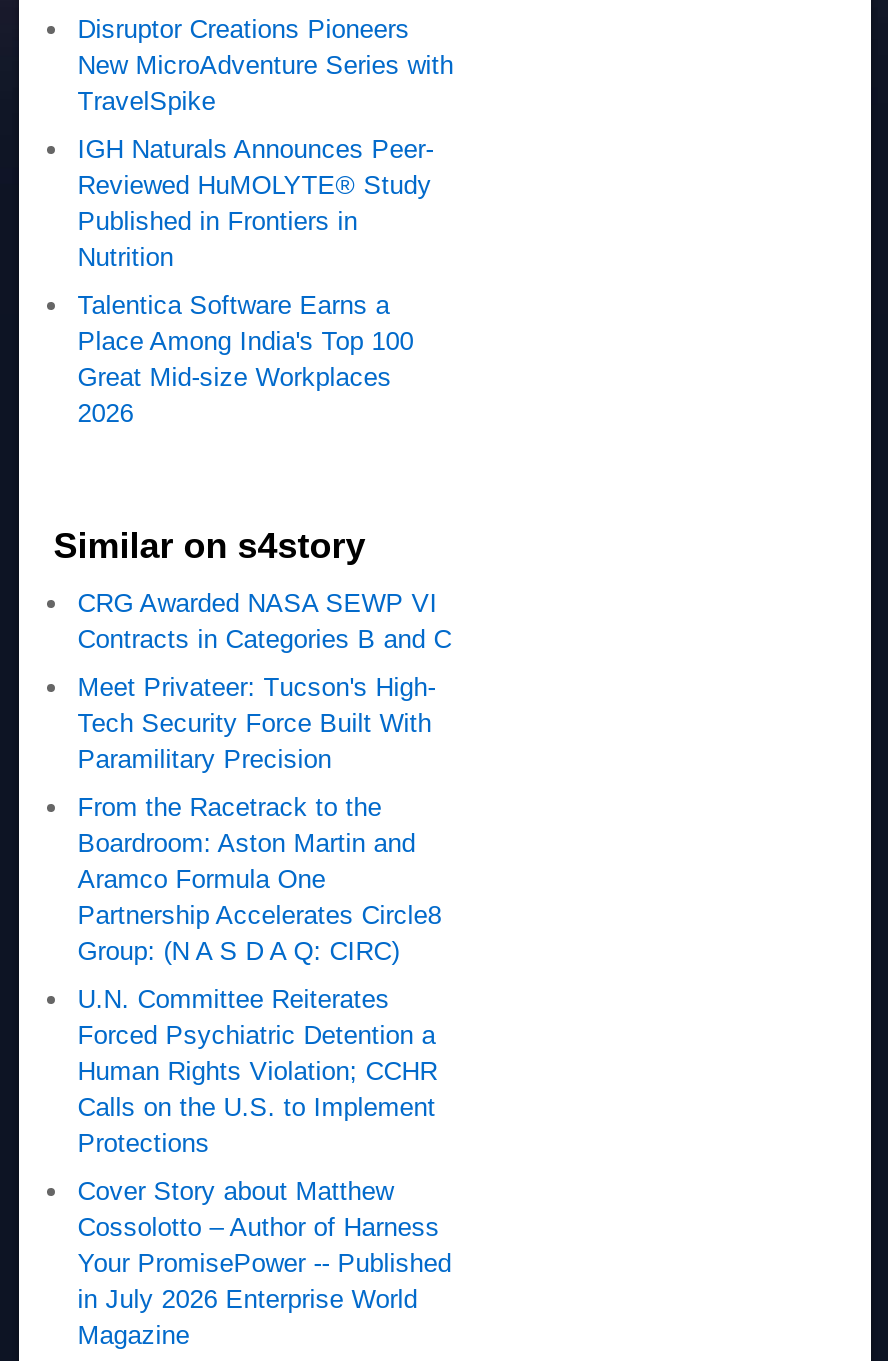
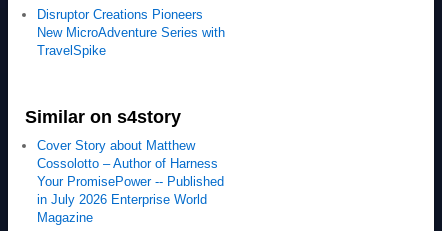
[77,134,433,428] IGH Naturals Announces Peer- | Reviewed HuMOLYTE® Study | Published in Frontiers in | Nutrition | Talentica Software Earns a | Place Among India's Top 100 | Great Mid-size Workplaces | 2026 -> none
[77,589,451,1159] CRG Awarded NASA SEWP VI | Contracts in Categories B and C | Meet Privateer: Tucson's High- | Tech Security Force Built With | Paramilitary Precision | From the Racetrack to the | Boardroom: Aston Martin and | Aramco Formula One | Partnership Accelerates Circle8 | Group: (N A S D A Q: CIRC) | U.N. Committee Reiterates | Forced Psychiatric Detention a | Human Rights Violation; CCHR | Calls on the U.S. to Implement | Protections -> none

